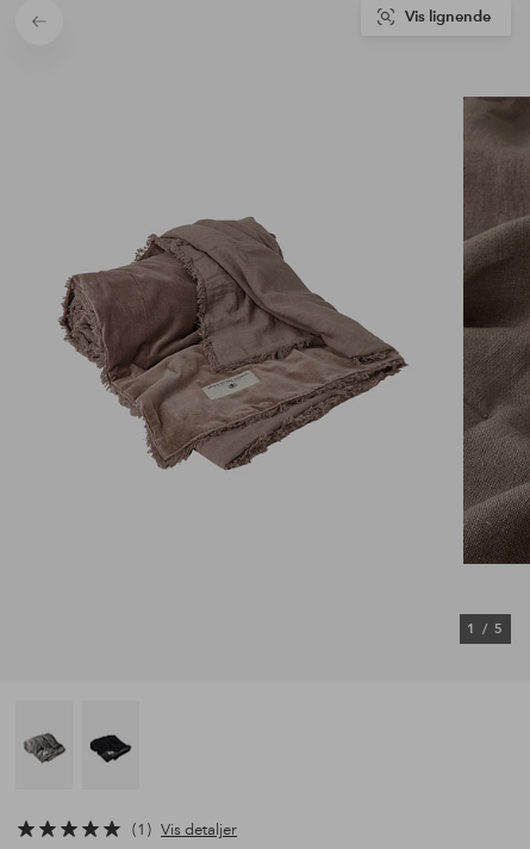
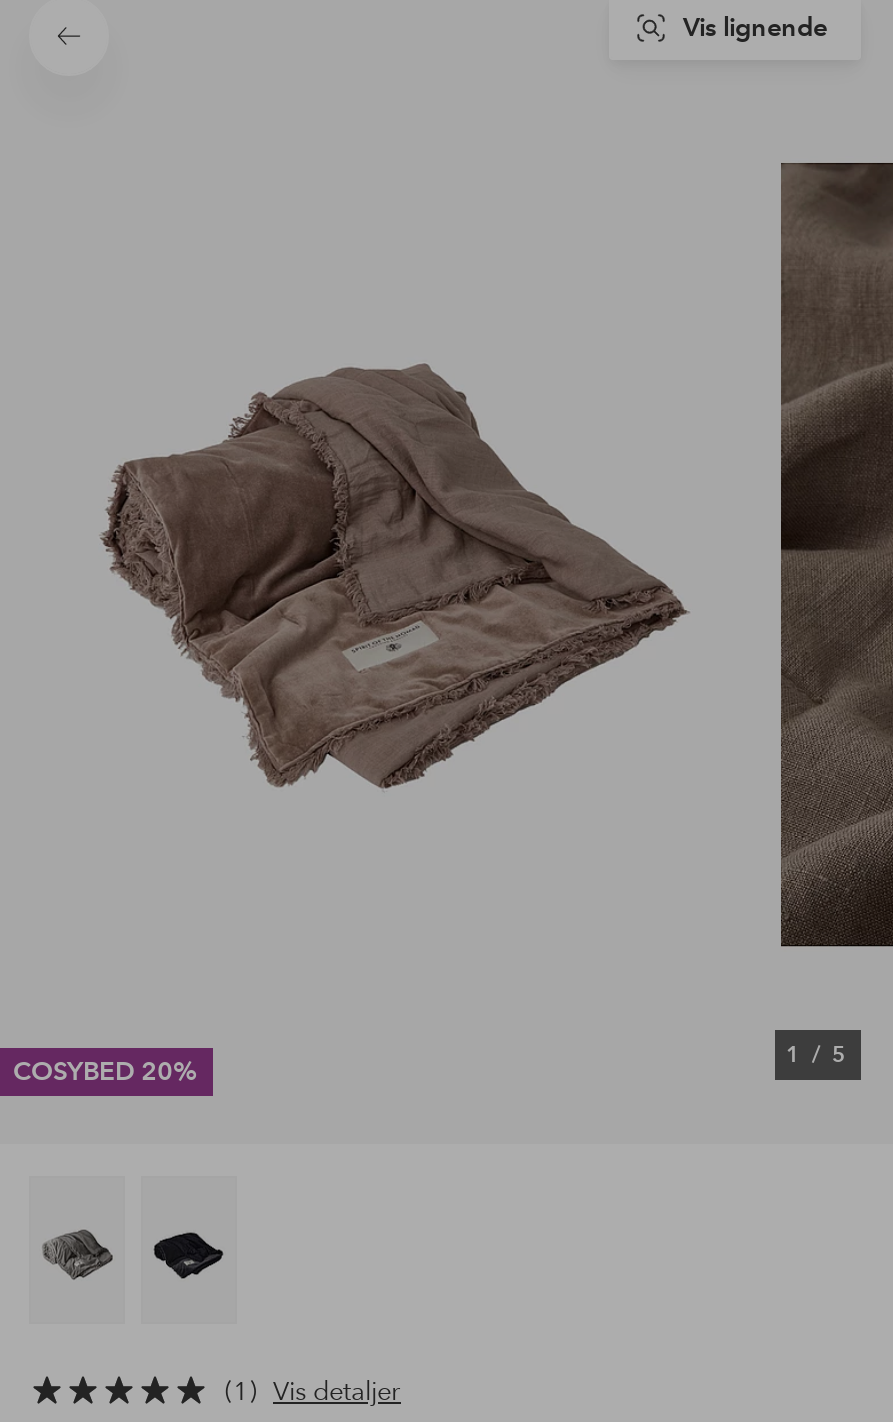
none -> [13,1056,197,1088] COSYBED 20%

